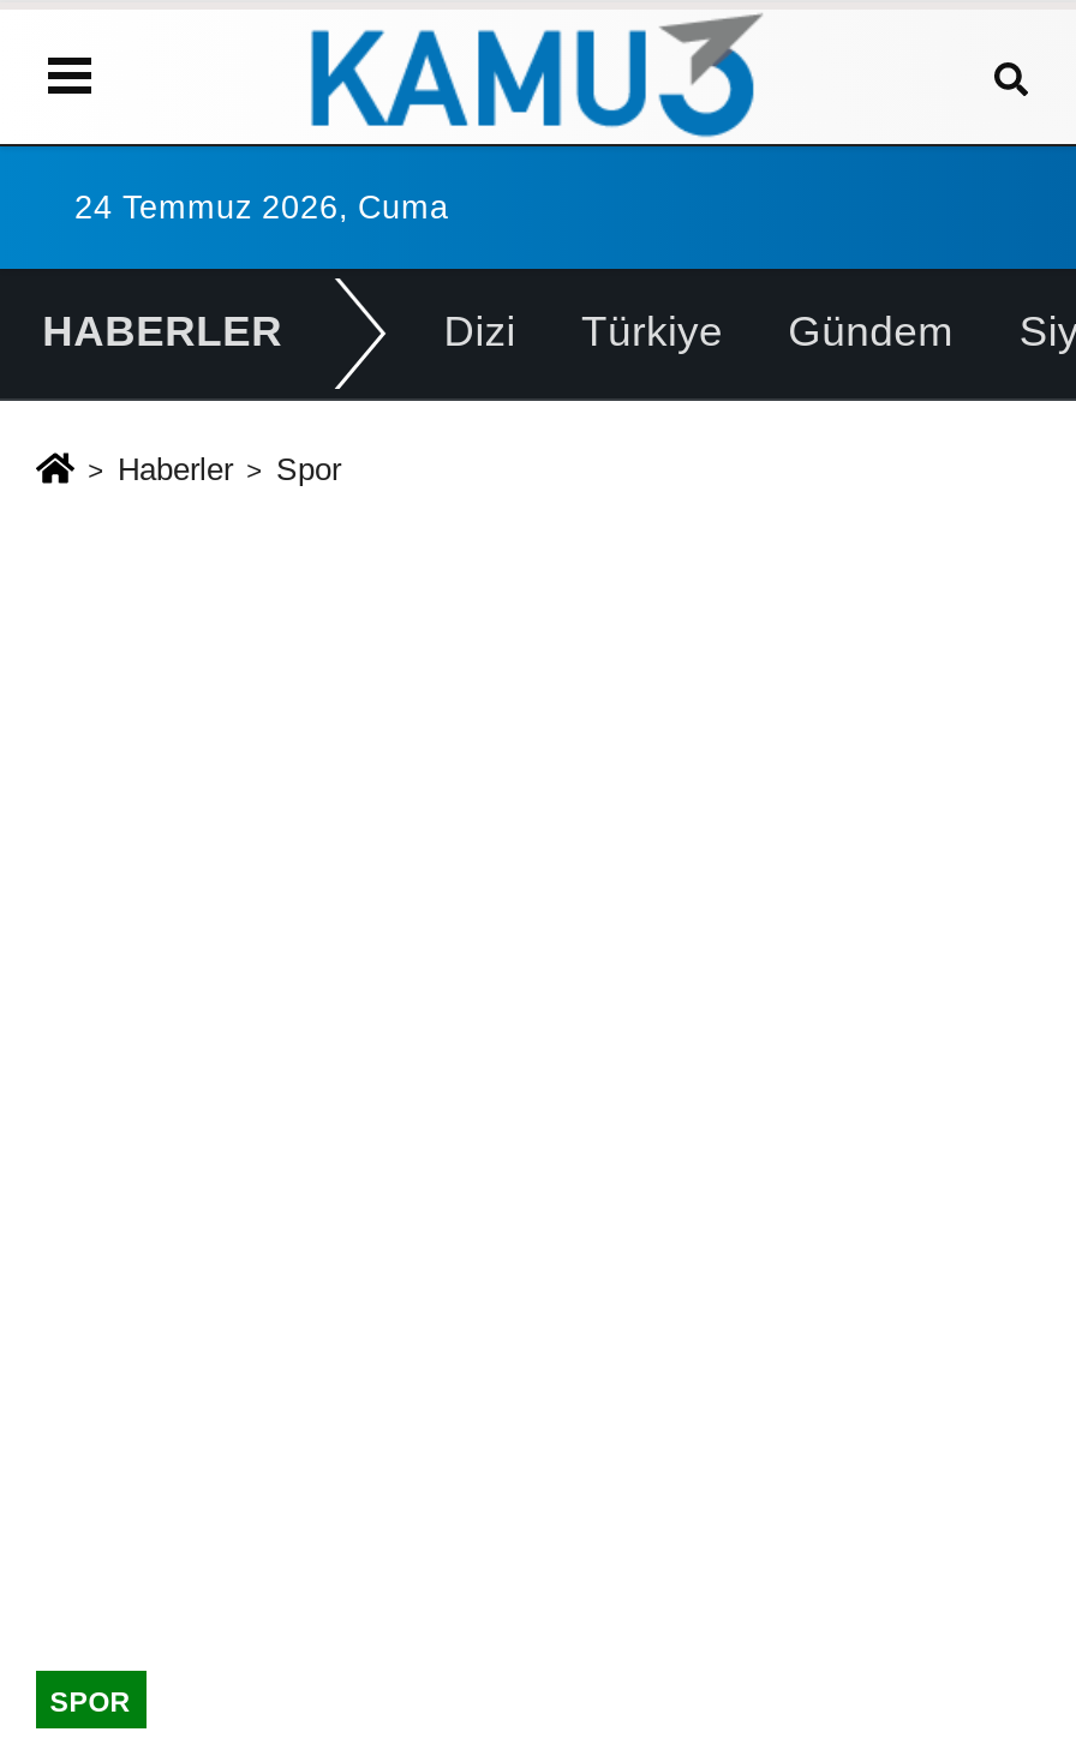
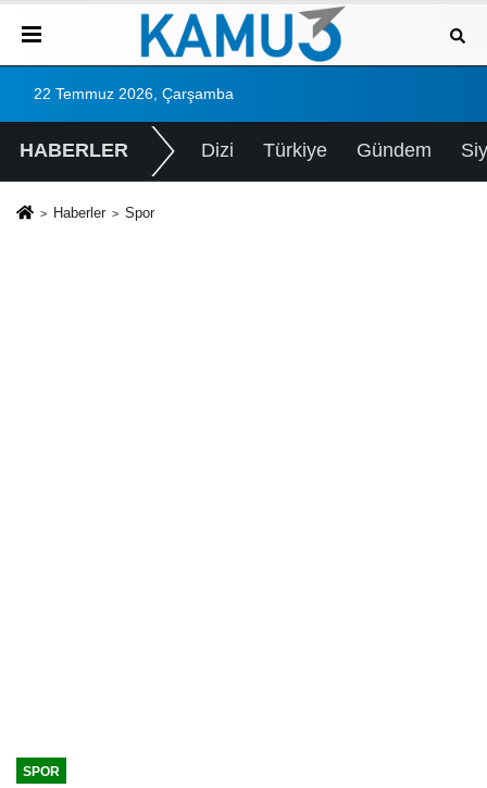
[74,190,449,226] 24 Temmuz 2026, Cuma -> [34,86,234,102] 22 Temmuz 2026, Çarşamba

